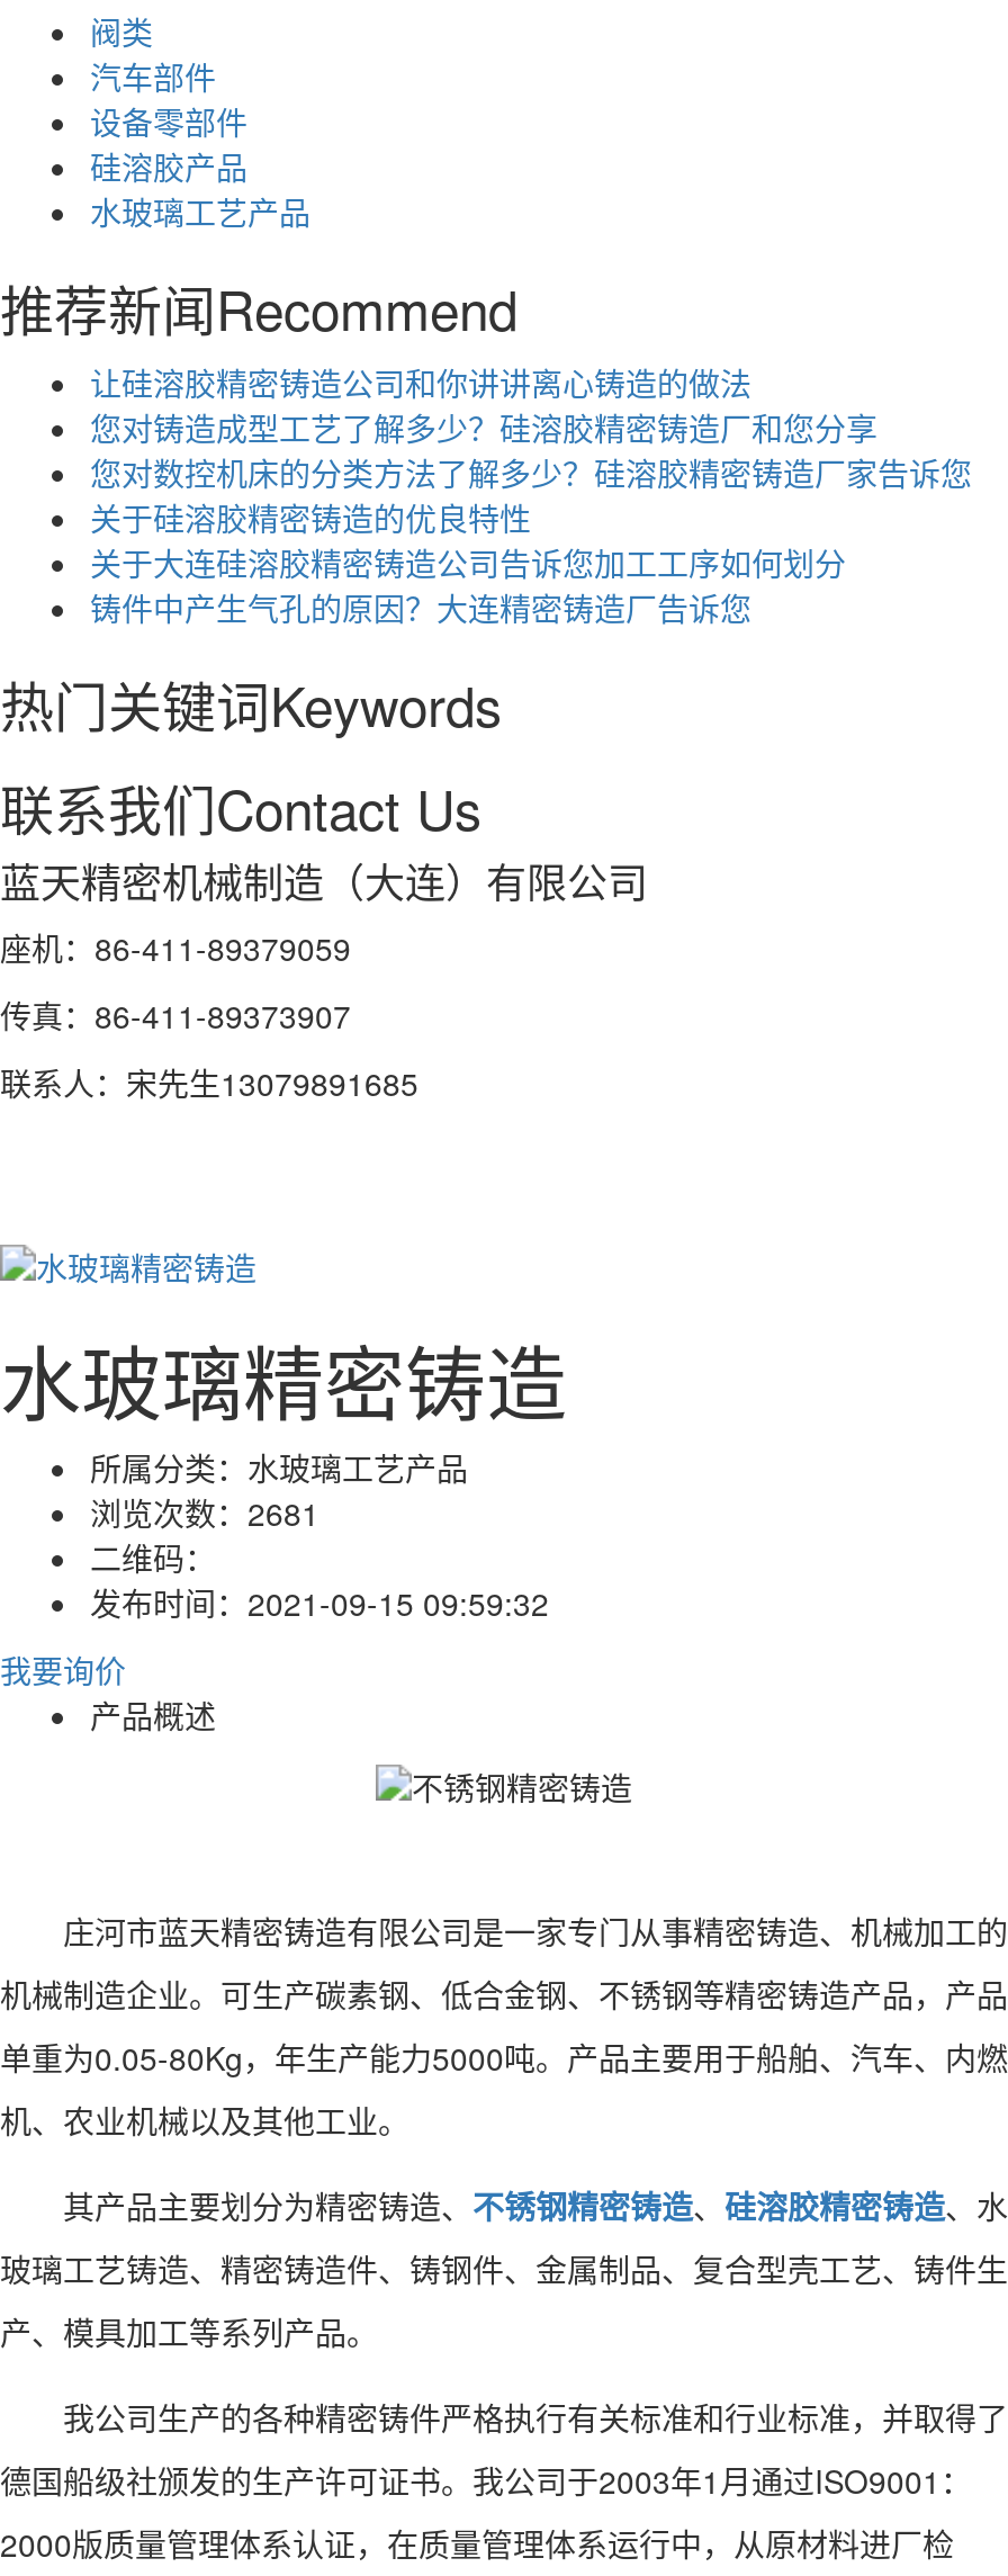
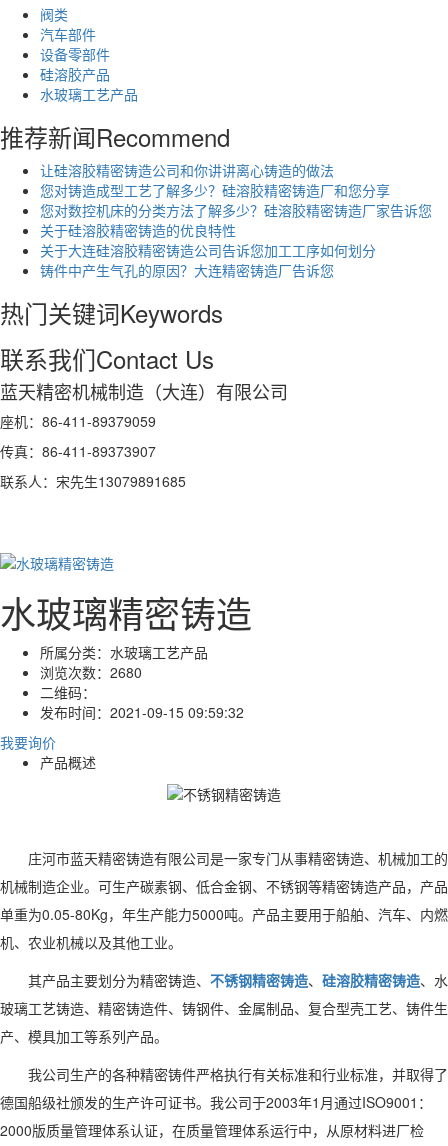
[90,1490,319,1535] 浏览次数：2681 -> [40,662,142,682] 浏览次数：2680

